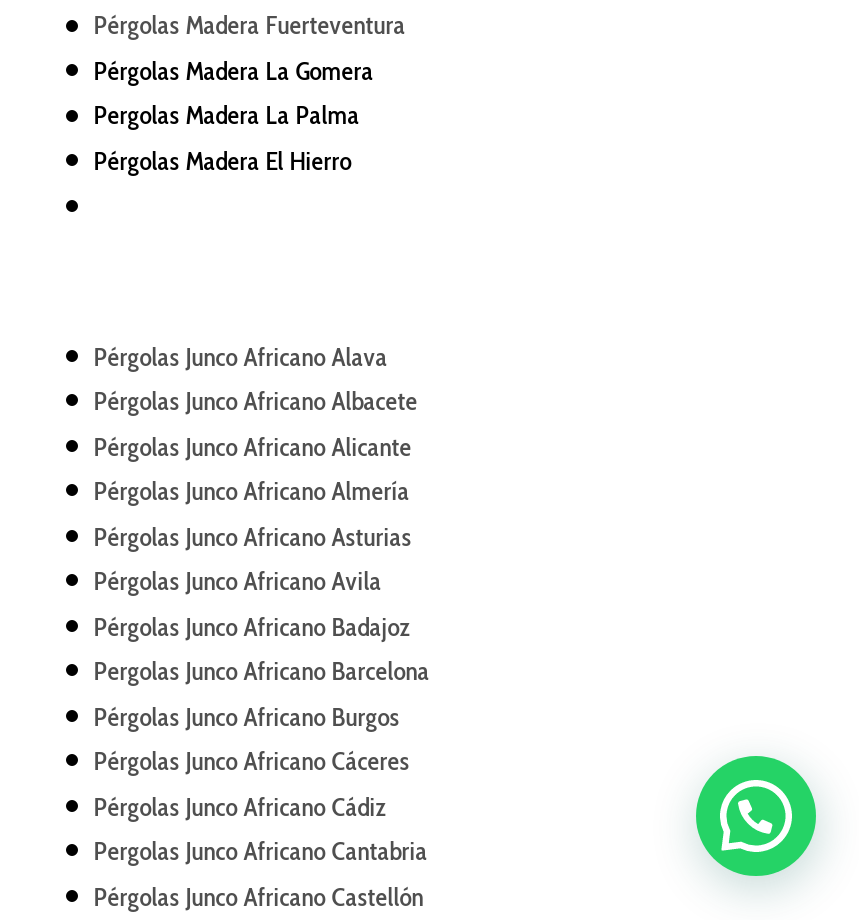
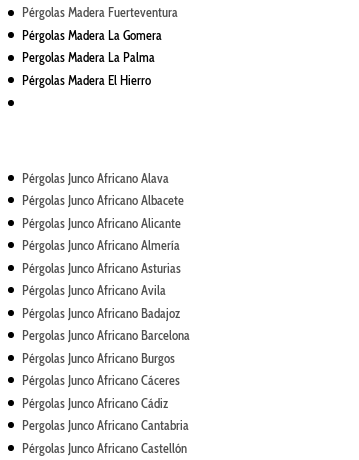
[692,752,824,894] [image] -> none

